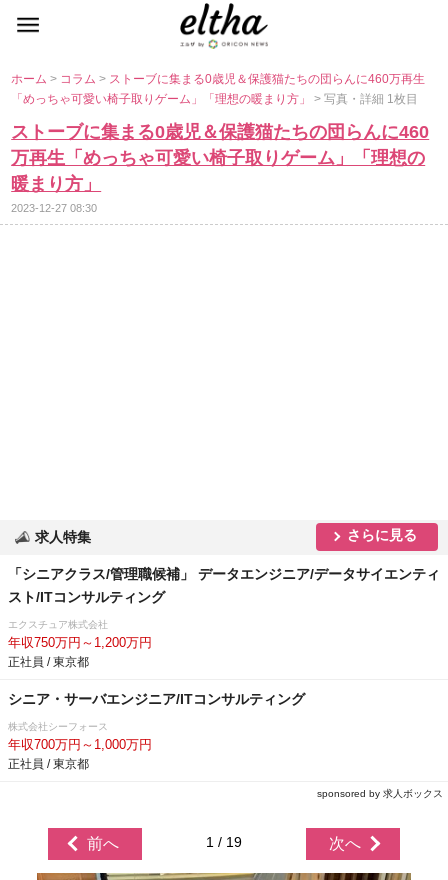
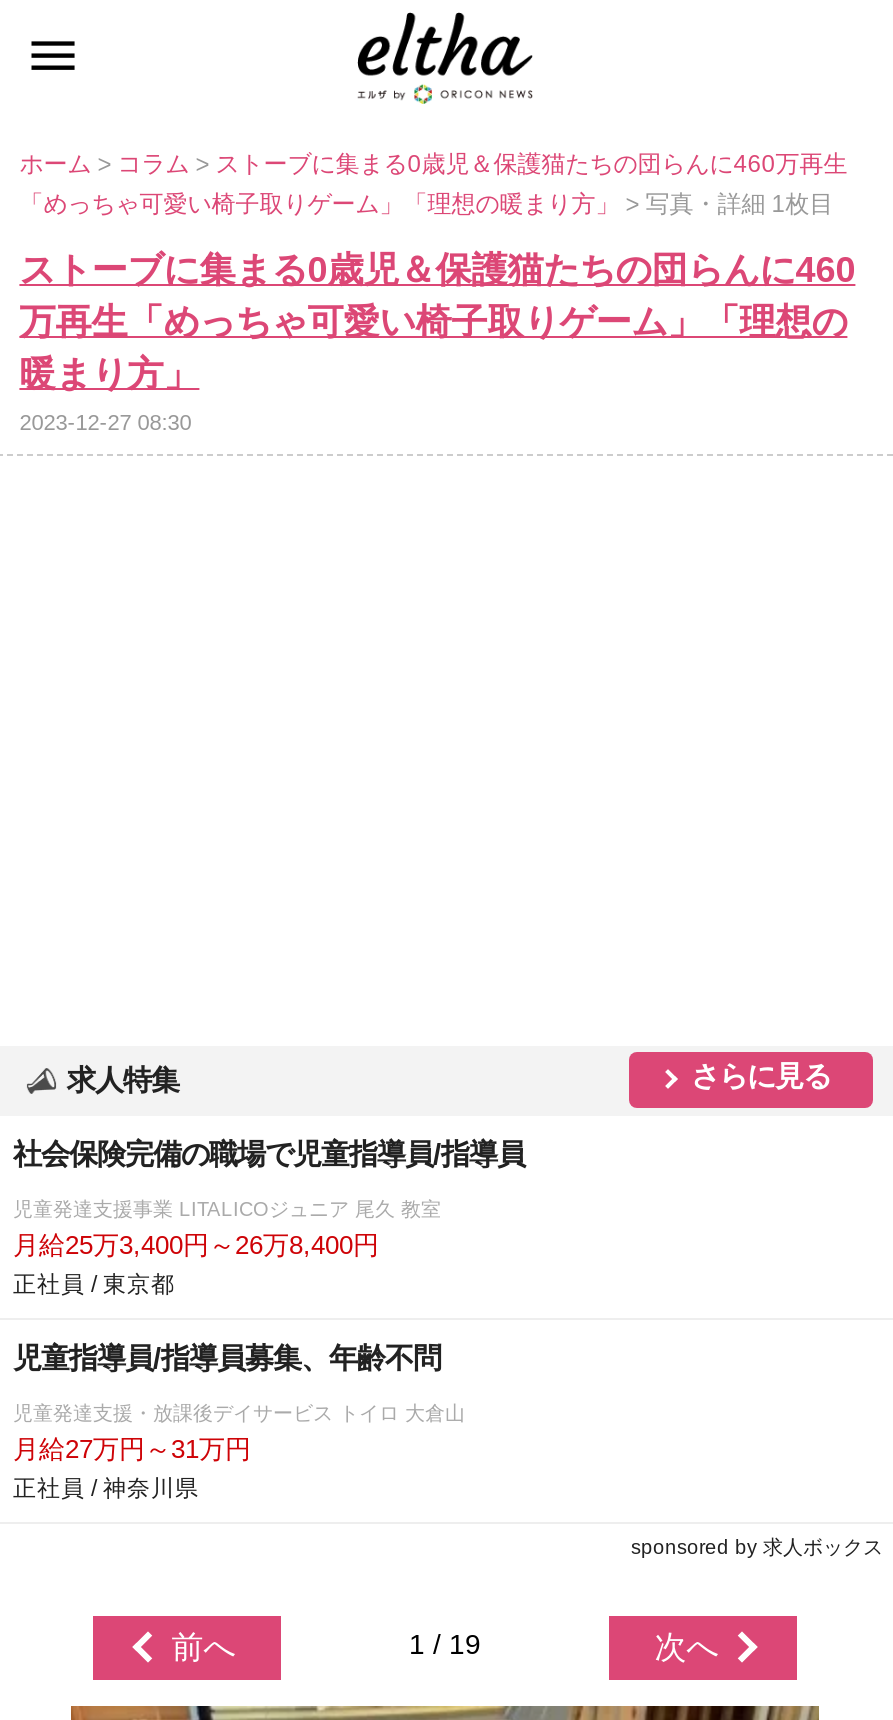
[8,566,440,605] 「シニアクラス/管理職候補」 データエンジニア/データサイエンティ | スト/ITコンサルティング -> [13,1138,525,1170] 社会保険完備の職場で児童指導員/指導員
[8,619,152,650] エクスチュア株式会社 | 年収750万円～1,200万円 -> [13,1198,441,1260] 児童発達支援事業 LITALICOジュニア 尾久 教室 | 月給25万3,400円～26万8,400円
[8,691,305,707] シニア・サーバエンジニア/ITコンサルティング -> [13,1342,441,1374] 児童指導員/指導員募集、年齢不問
[8,721,152,770] 株式会社シーフォース | 年収700万円～1,000万円 | 正社員 / 東京都 -> [13,1402,465,1500] 児童発達支援・放課後デイサービス トイロ 大倉山 | 月給27万円～31万円 | 正社員 / 神奈川県

